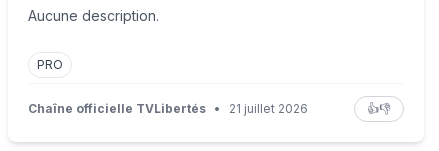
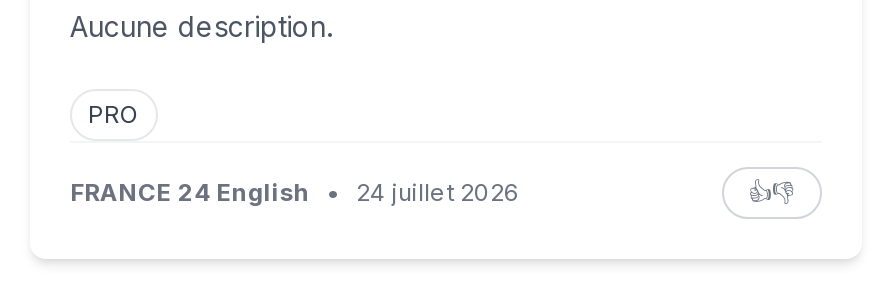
[28,101,308,116] Chaîne officielle TVLibertés • 21 juillet 2026 -> [70,177,520,207] FRANCE 24 English • 24 juillet 2026

